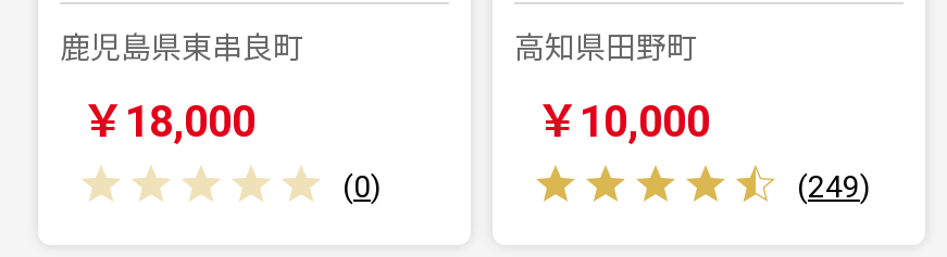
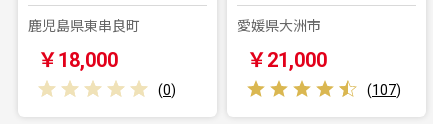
[514,30,697,65] 高知県田野町 -> [237,18,321,34] 愛媛県大洲市
[536,95,871,203] ￥10,000 | (249) -> [247,48,401,98] ￥21,000 | (107)

